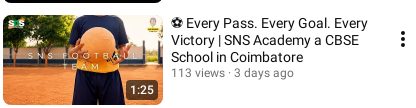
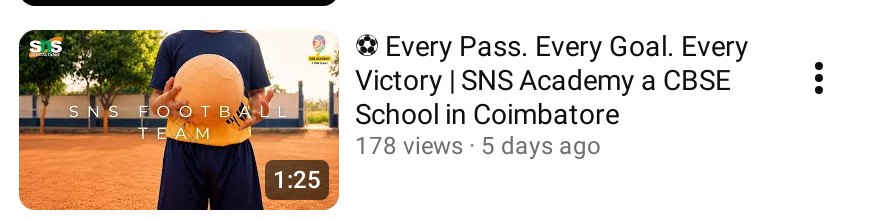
[171,65,225,79] 113 views -> [355,131,463,159] 178 views
[234,65,294,79] 3 days ago -> [481,131,601,159] 5 days ago

